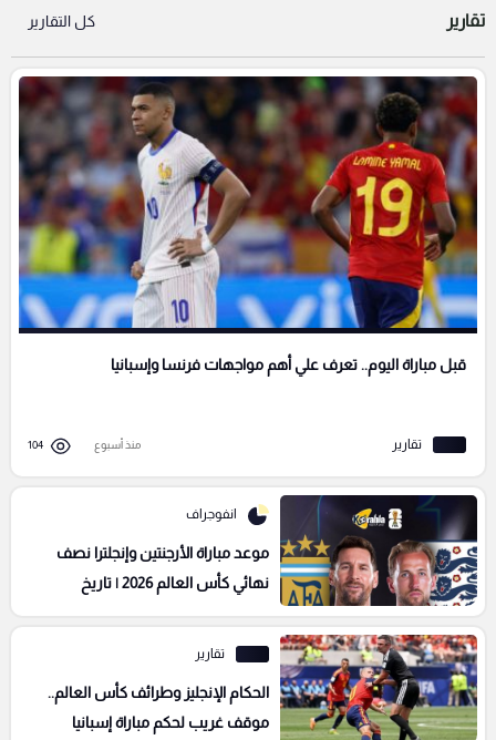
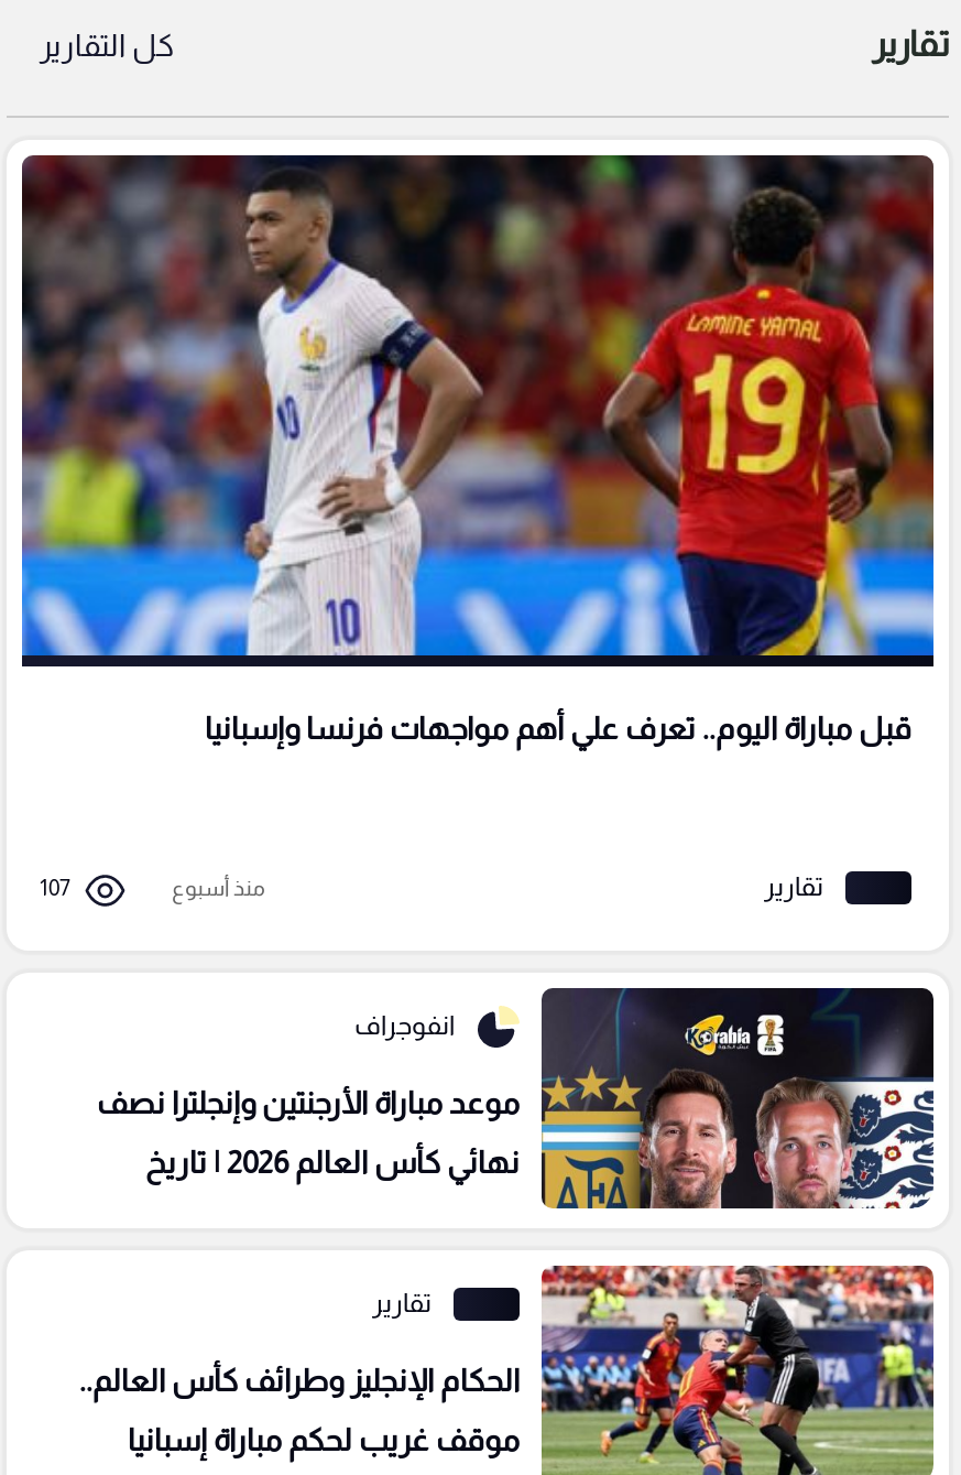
[28,439,43,451] 104 -> [40,876,70,900] 107

